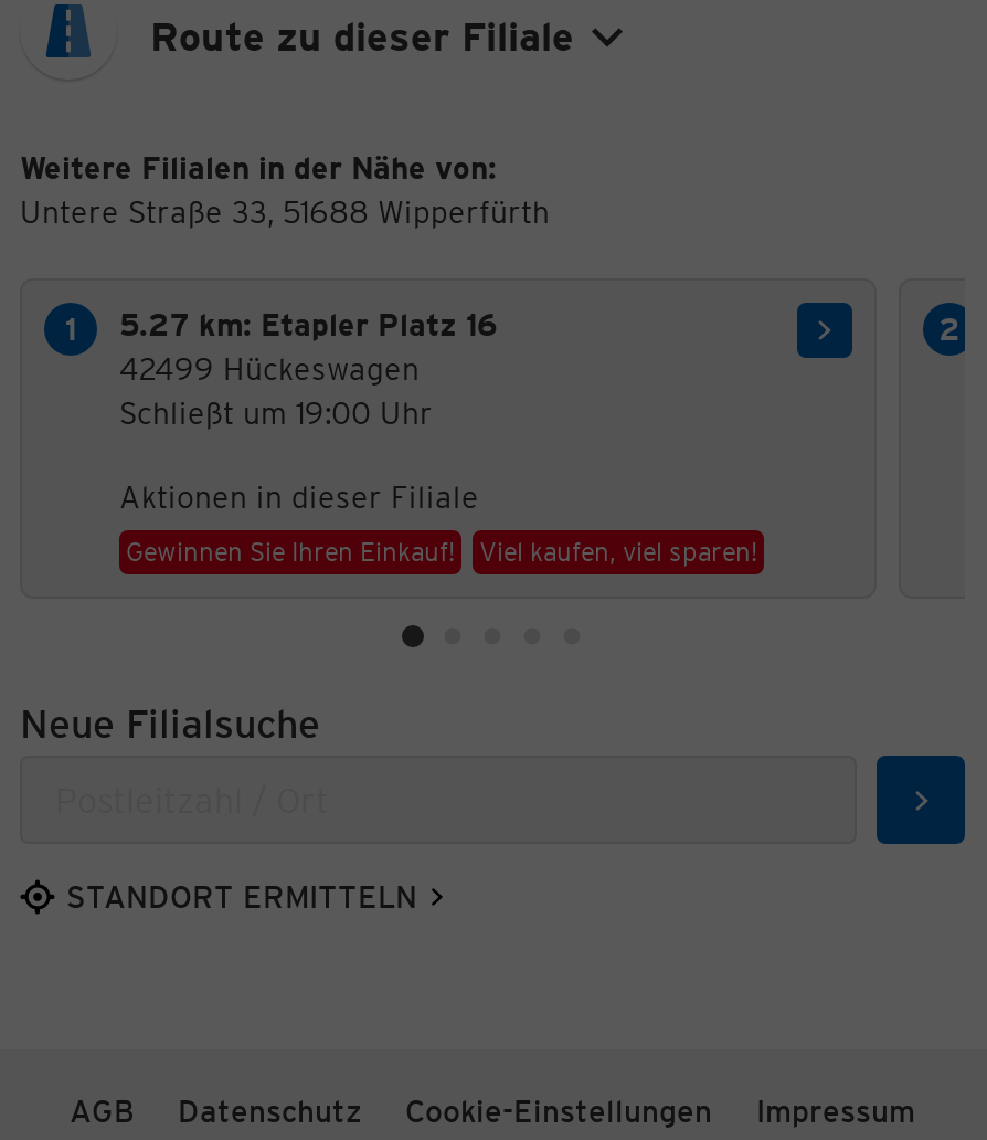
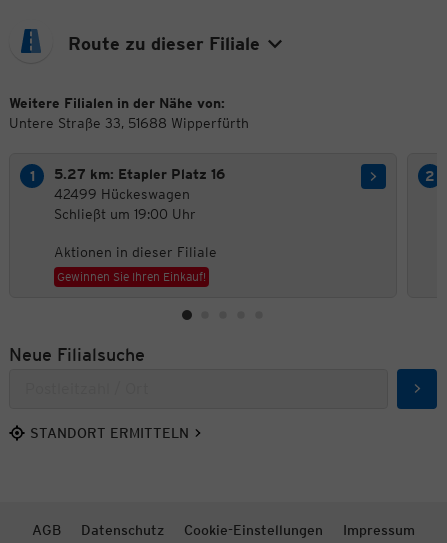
[479,534,757,568] Viel kaufen, viel sparen! -> none

